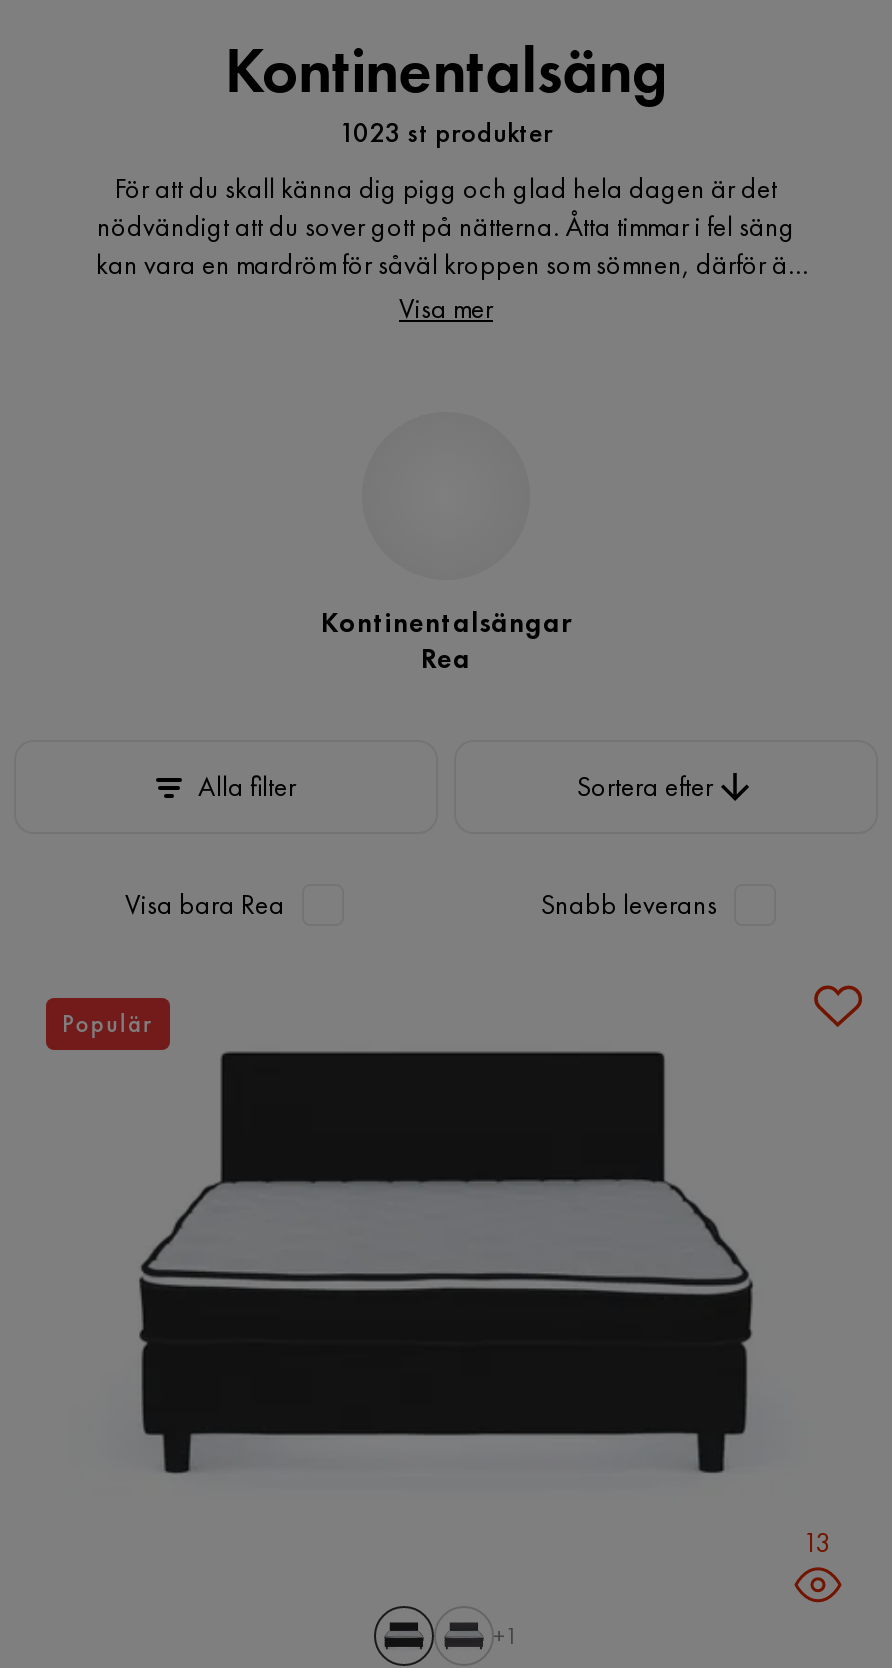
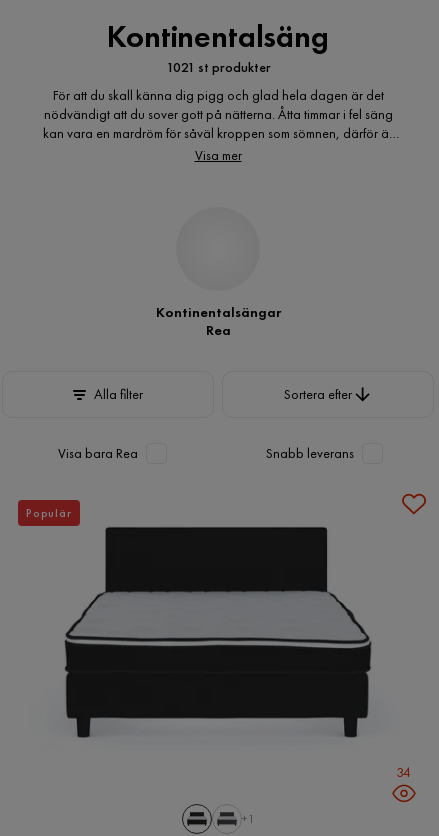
[339,114,553,150] 1023 st produkter -> [165,58,270,76] 1021 st produkter
[803,1524,831,1560] 13 -> [396,763,411,781] 34

